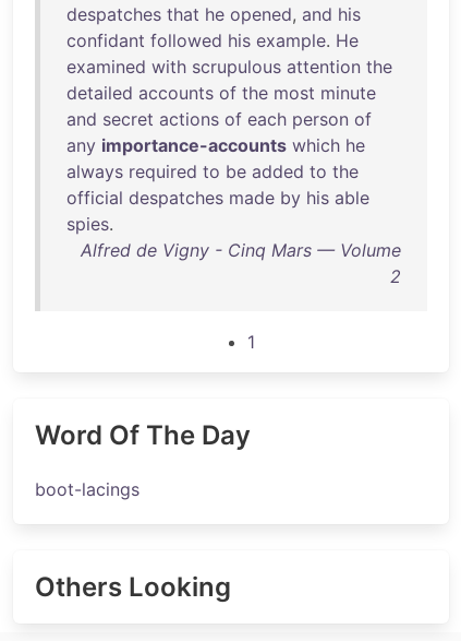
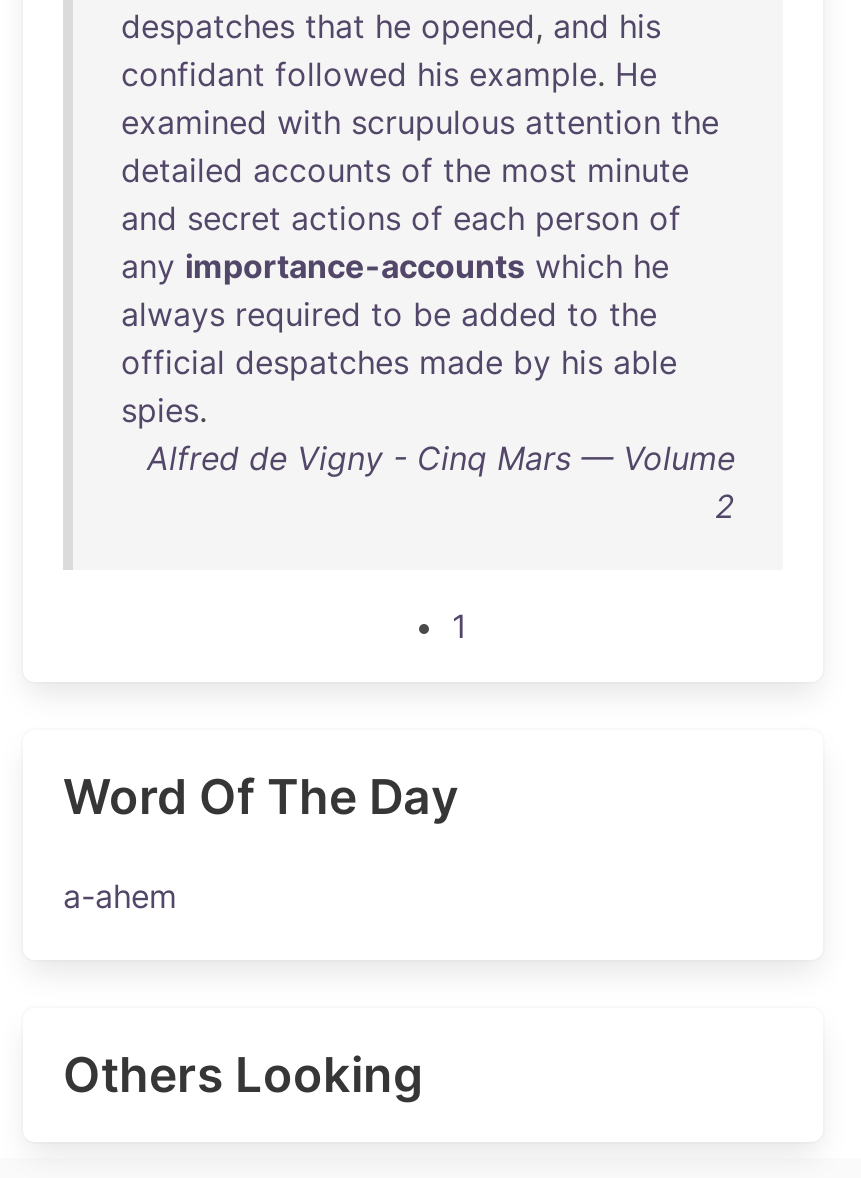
[35,478,139,500] boot-lacings -> [63,876,177,916] a-ahem

